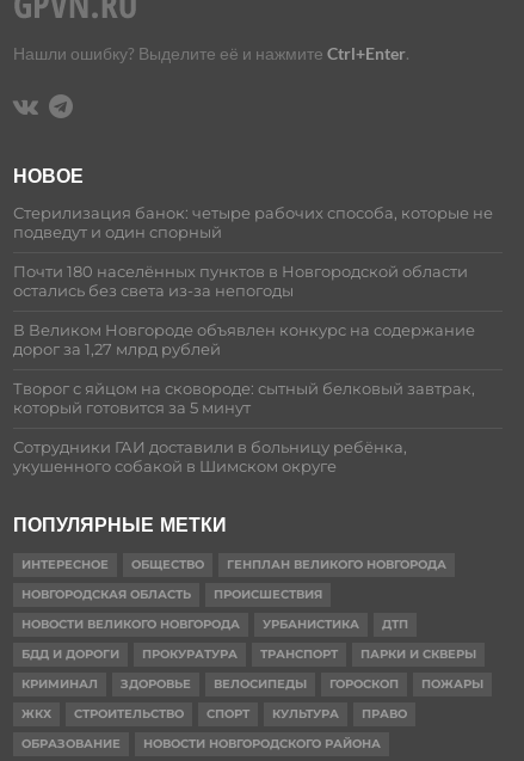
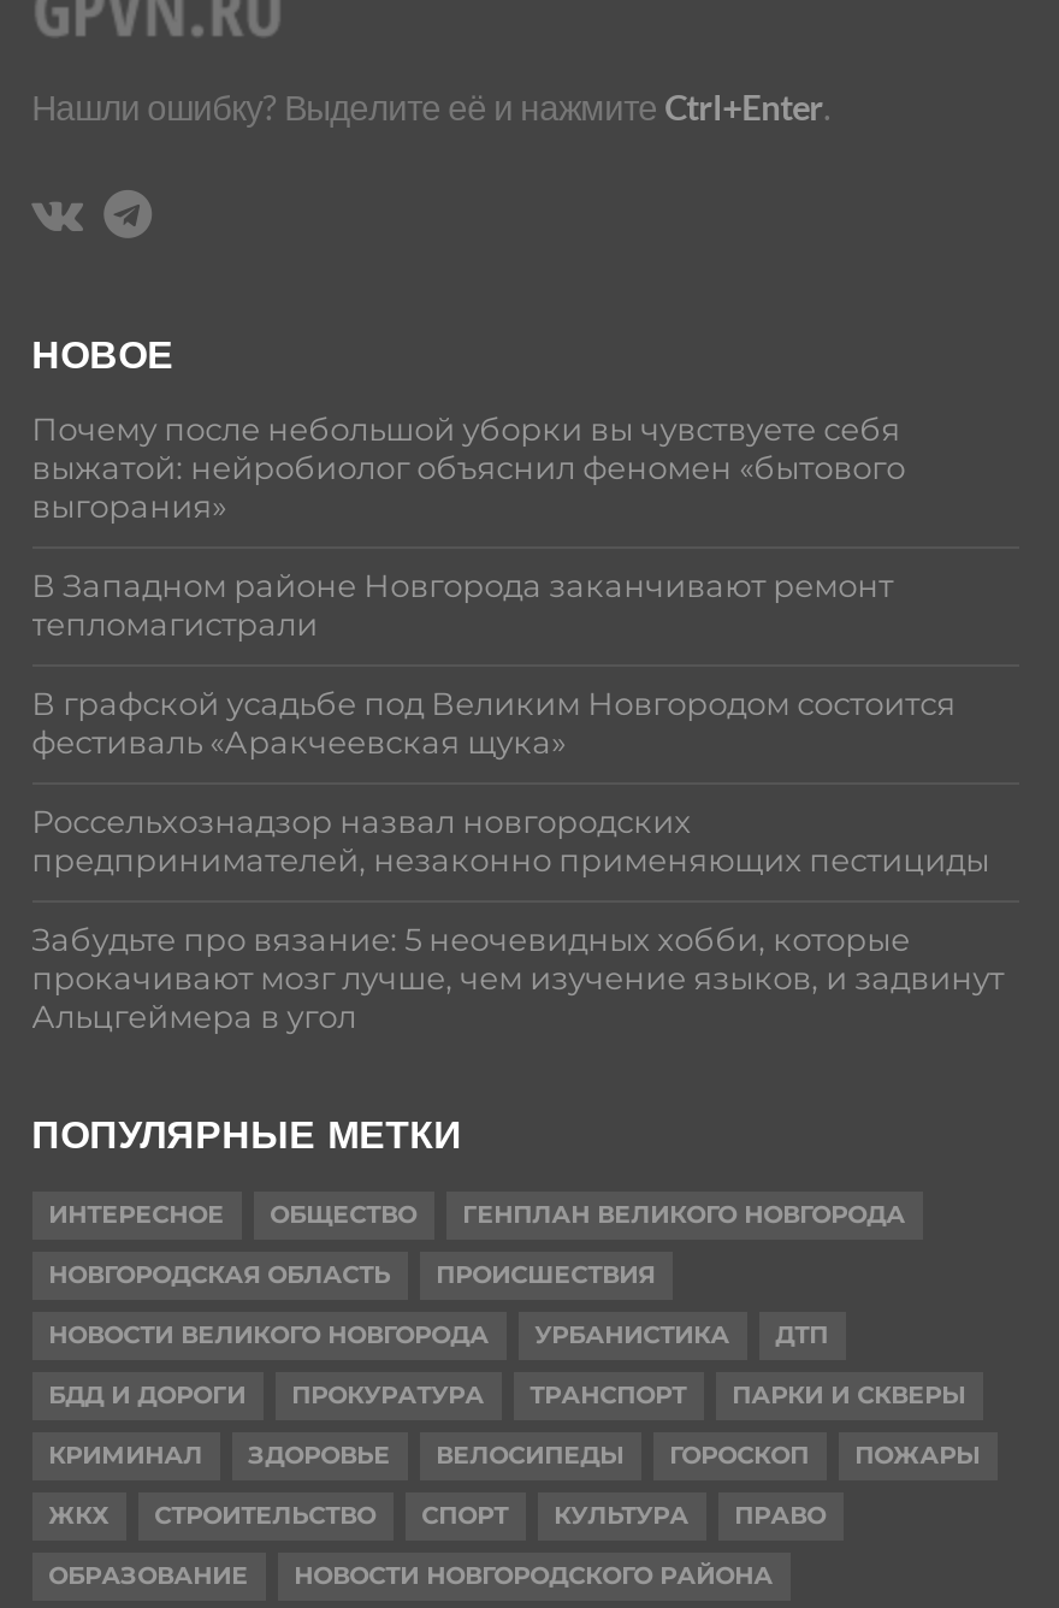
[13,204,493,241] Стерилизация банок: четыре рабочих способа, которые не | подведут и один спорный -> [32,411,905,525] Почему после небольшой уборки вы чувствуете себя | выжатой: нейробиолог объяснил феномен «бытового | выгорания»
[13,263,468,300] Почти 180 населённых пунктов в Новгородской области | остались без света из-за непогоды -> [32,568,893,642] В Западном районе Новгорода заканчивают ремонт | тепломагистрали
[13,321,475,358] В Великом Новгороде объявлен конкурс на содержание | дорог за 1,27 млрд рублей -> [32,686,956,760] В графской усадьбе под Великим Новгородом состоится | фестиваль «Аракчеевская щука»
[13,380,475,417] Творог с яйцом на сковороде: сытный белковый завтрак, | который готовится за 5 минут -> [32,804,990,878] Россельхознадзор назвал новгородских | предпринимателей, незаконно применяющих пестициды
[13,438,407,475] Сотрудники ГАИ доставили в больницу ребёнка, | укушенного собакой в Шимском округе -> [32,922,1004,1035] Забудьте про вязание: 5 неочевидных хобби, которые | прокачивают мозг лучше, чем изучение языков, и задвинут | Альцгеймера в угол

